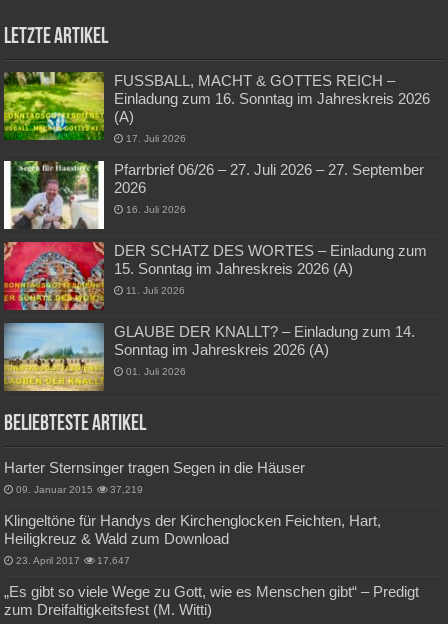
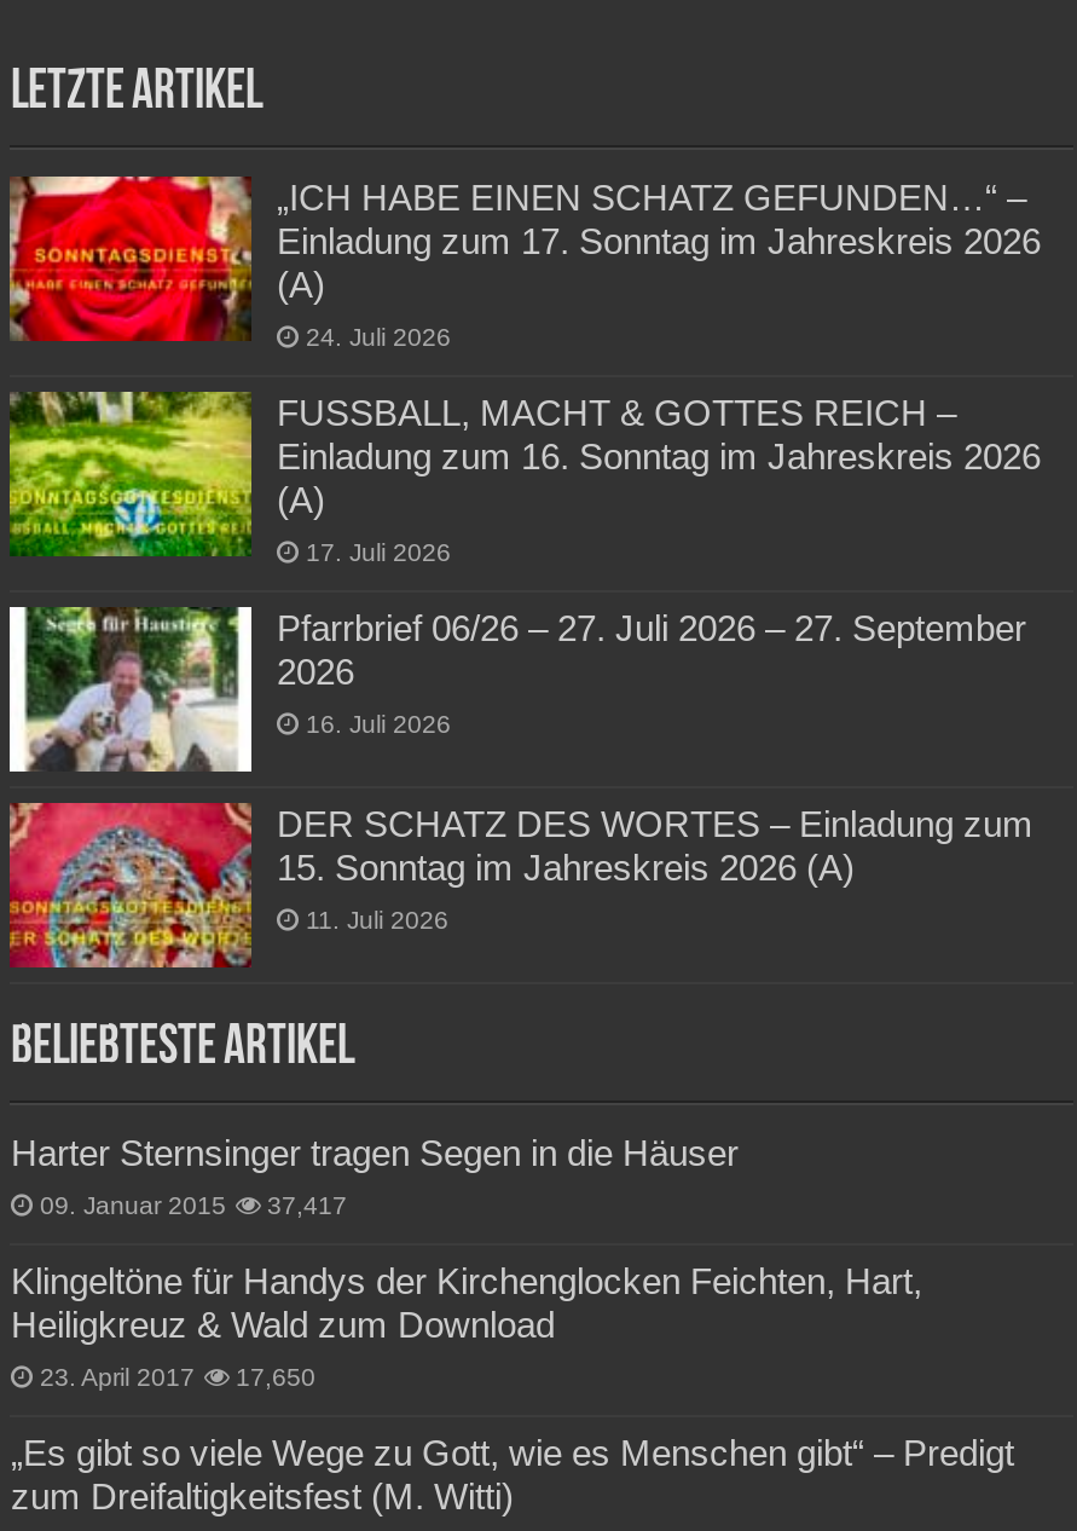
none -> [7,174,1041,350] [image] | „ICH HABE EINEN SCHATZ GEFUNDEN…“ – | Einladung zum 17. Sonntag im Jahreskreis 2026 | (A) | 24. Juli 2026
moved [0,70,430,296] -> [0,387,1041,934]: [image] | FUSSBALL, MACHT & GOTTES REICH – | Einladung zum 16. Sonntag im Jahreskreis 2026 | ... | 15. Sonntag im Jahreskreis 2026 (A) | 11. Juli 2026
[3,322,415,392] [image] | GLAUBE DER KNALLT? – Einladung zum 14. | Sonntag im Jahreskreis 2026 (A) | 01. Juli 2026 -> none
[16,484,143,495] 09. Januar 2015 37,219 -> [40,1193,347,1219] 09. Januar 2015 37,417
[16,555,130,566] 23. April 2017 17,647 -> [40,1364,315,1391] 23. April 2017 17,650

